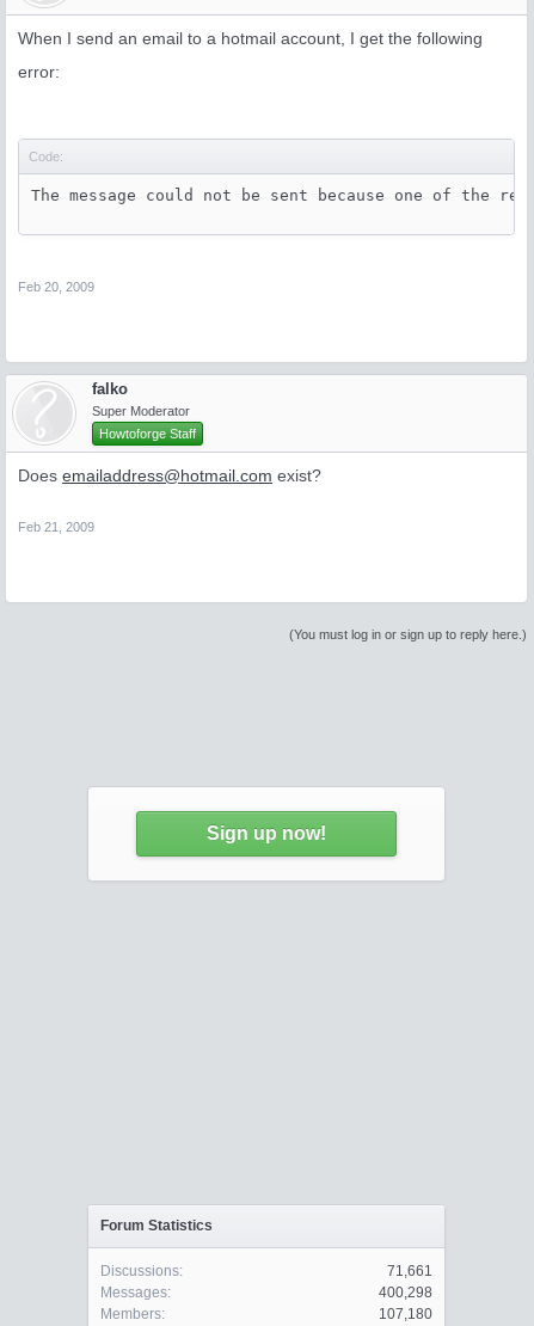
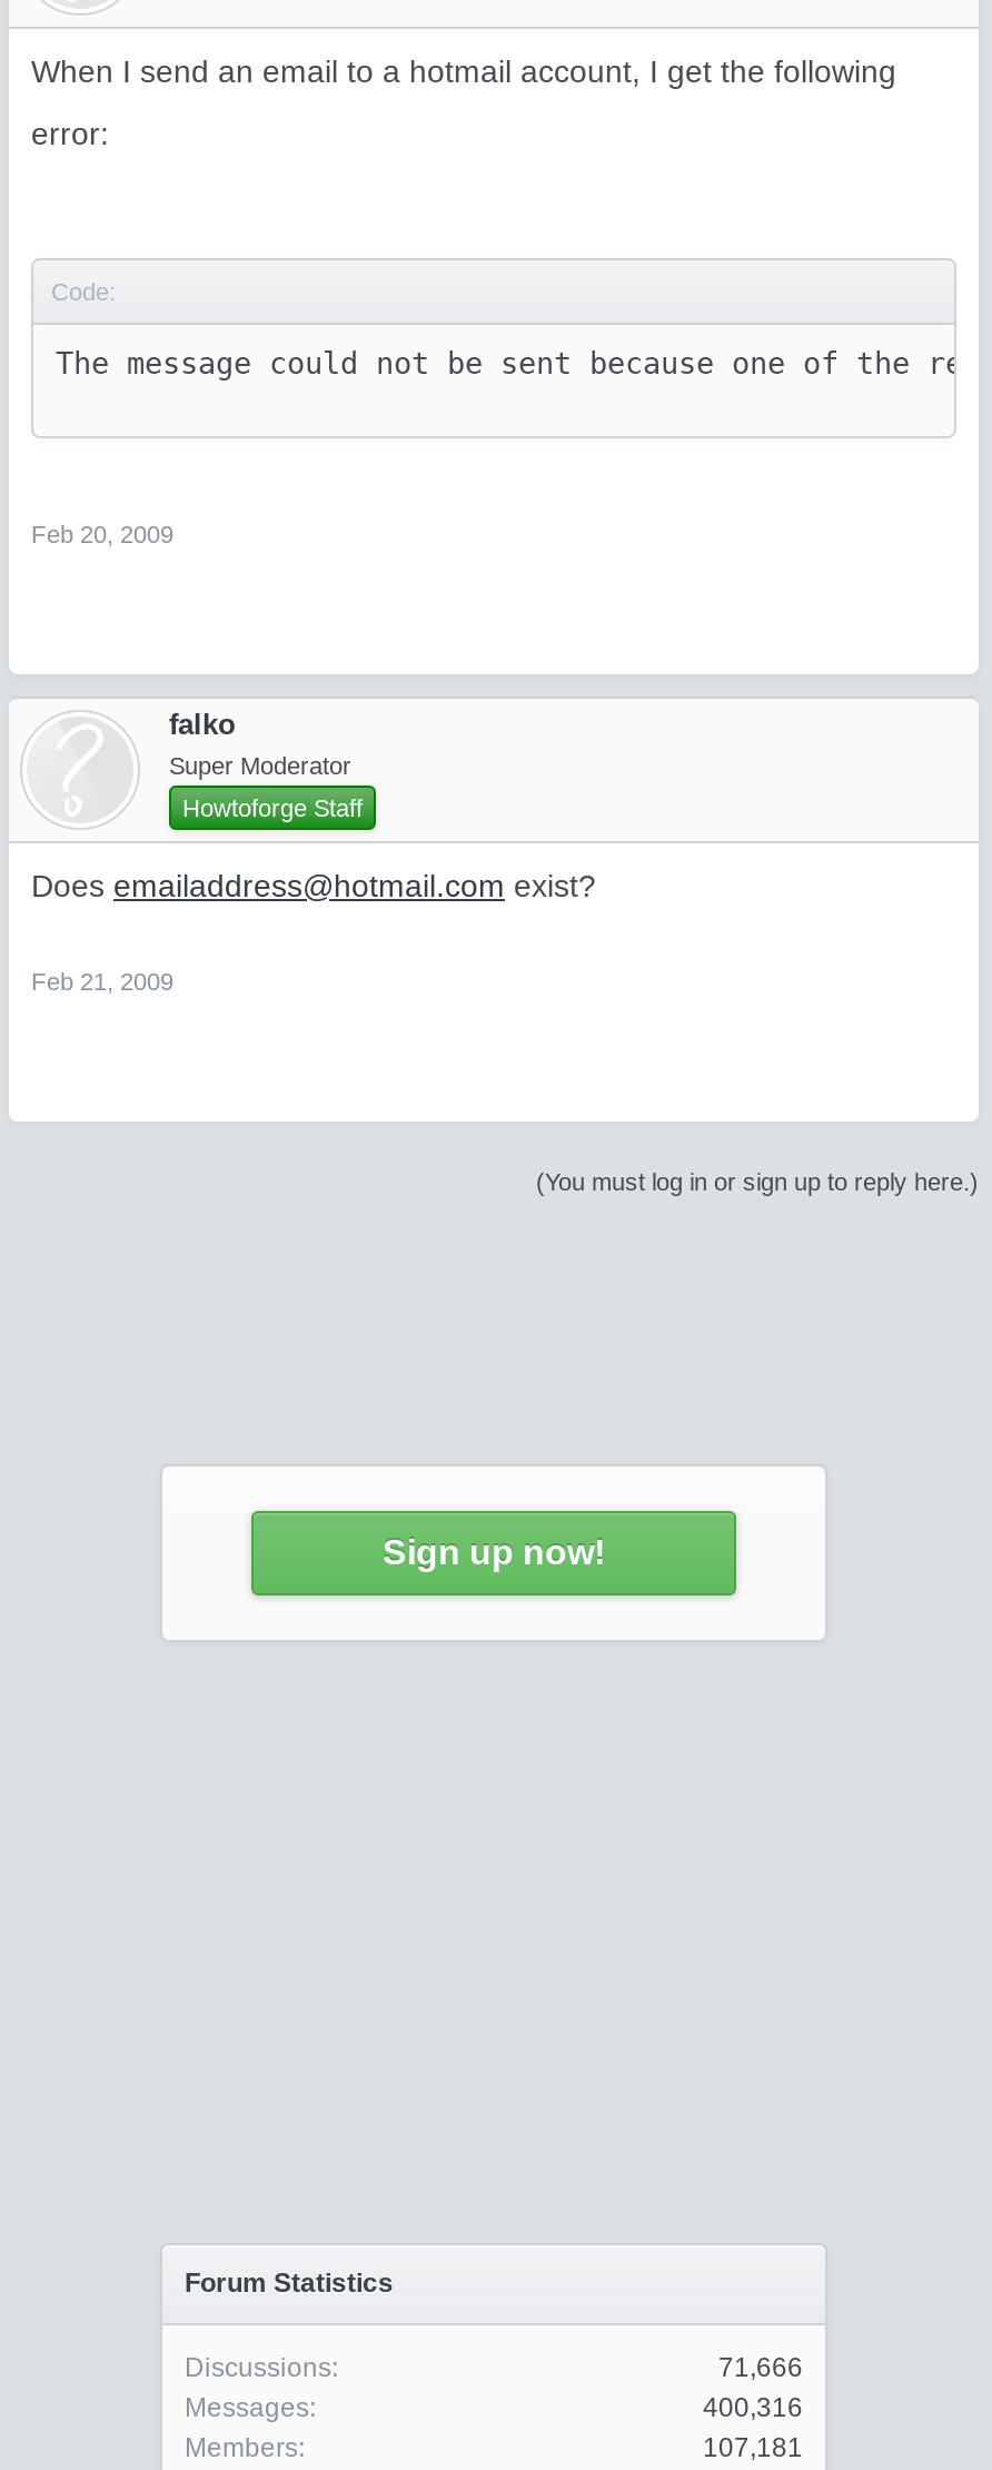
[387,1263,432,1279] 71,661 -> [718,2352,803,2383] 71,666
[379,1284,432,1301] 400,298 -> [703,2392,803,2423] 400,316
[379,1306,432,1322] 107,180 -> [703,2432,803,2463] 107,181

